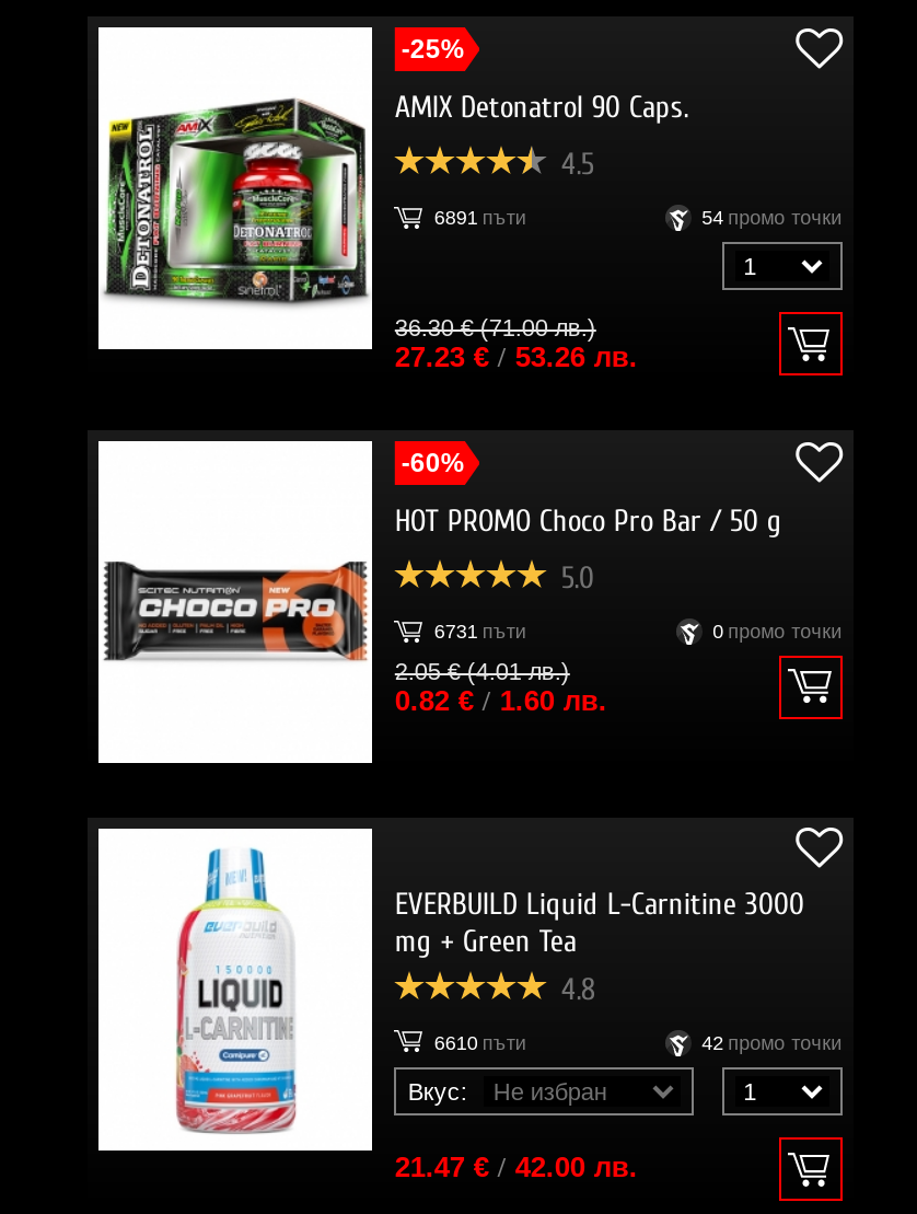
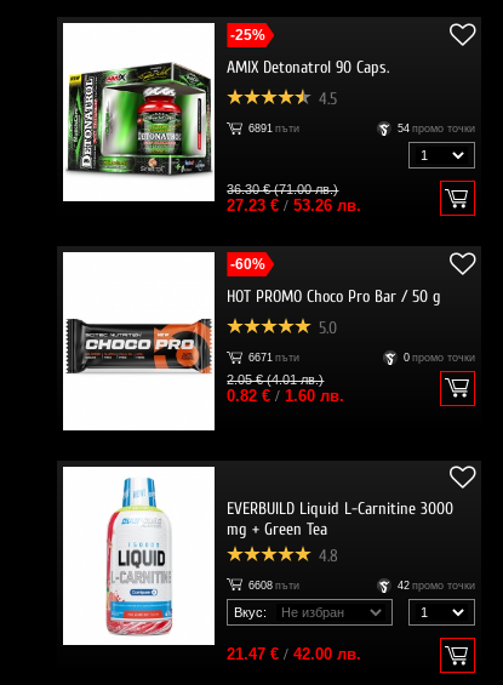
[434,621,526,643] 6731 пъти -> [249,352,300,364] 6671 пъти
[434,1032,526,1054] 6610 пъти -> [249,579,300,592] 6608 пъти

